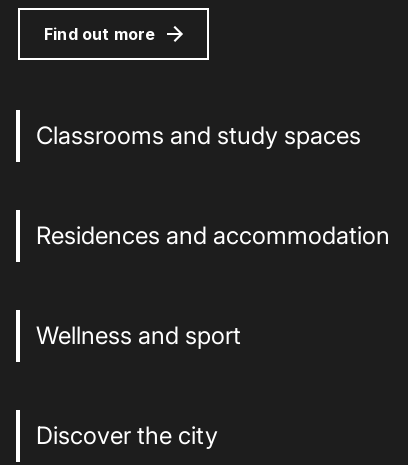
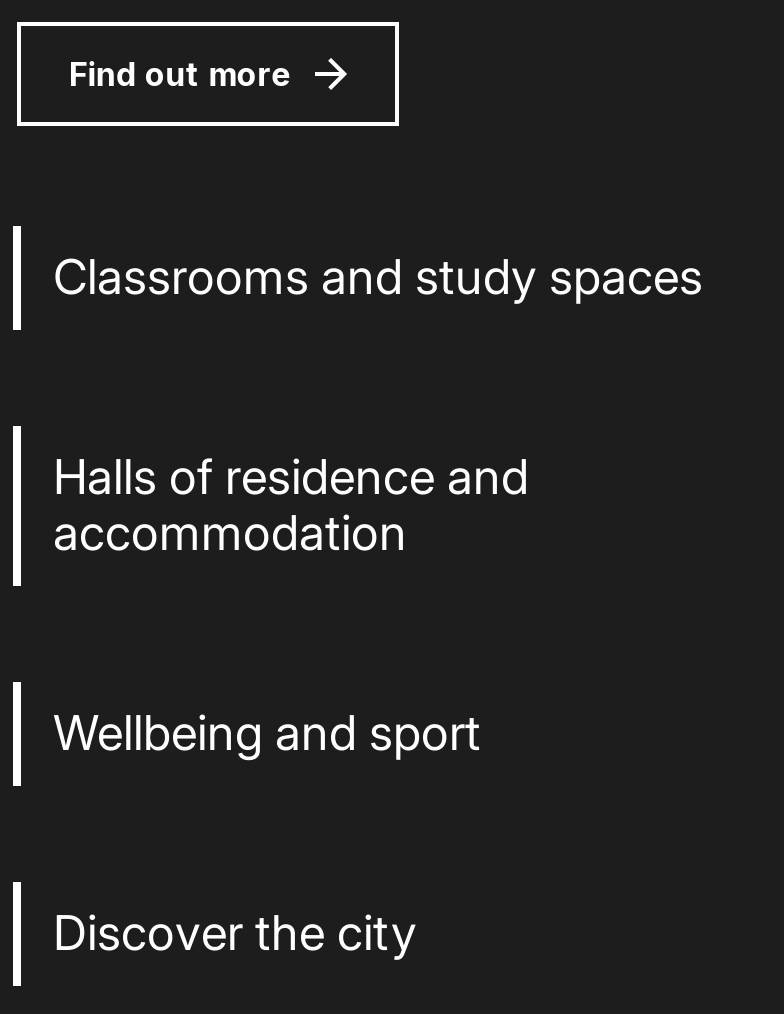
[36,221,390,250] Residences and accommodation -> [53,448,529,562] Halls of residence and | accommodation
[36,321,241,350] Wellness and sport -> [53,704,481,762] Wellbeing and sport

